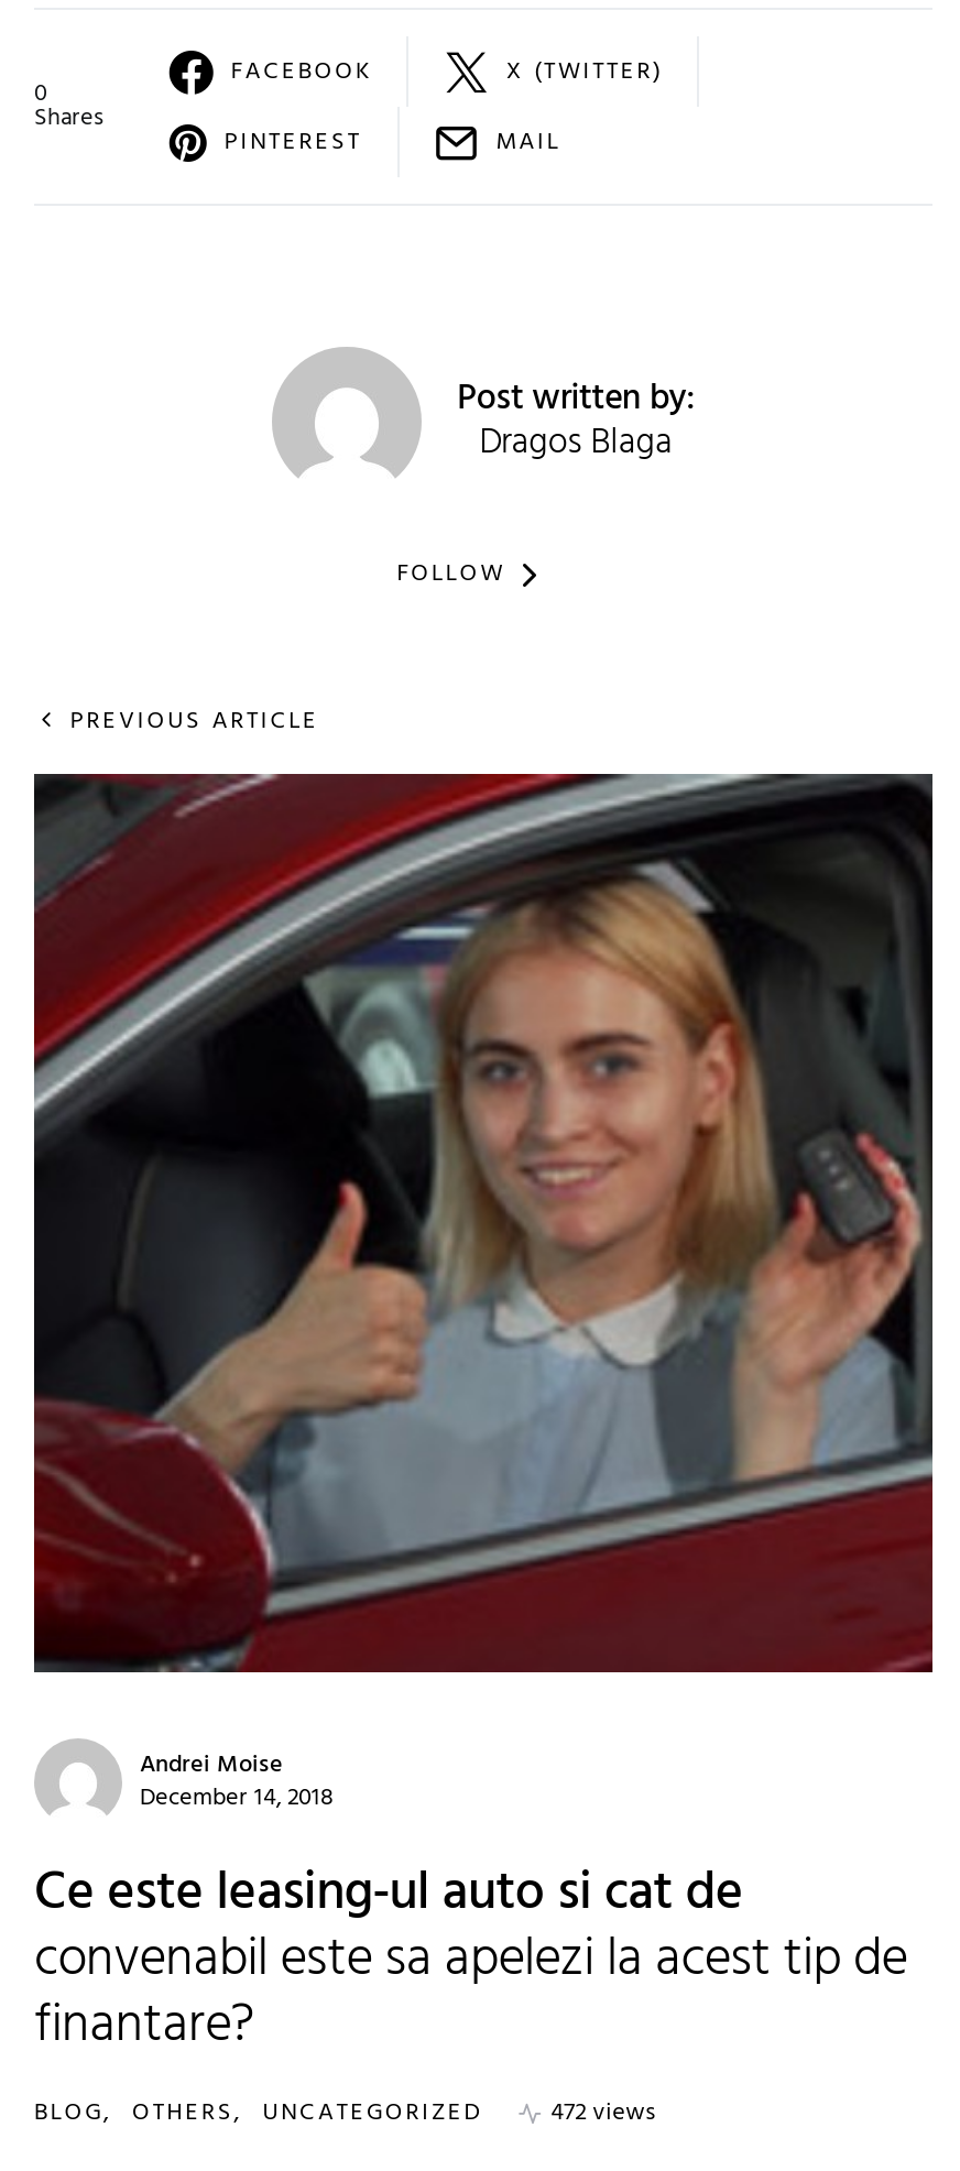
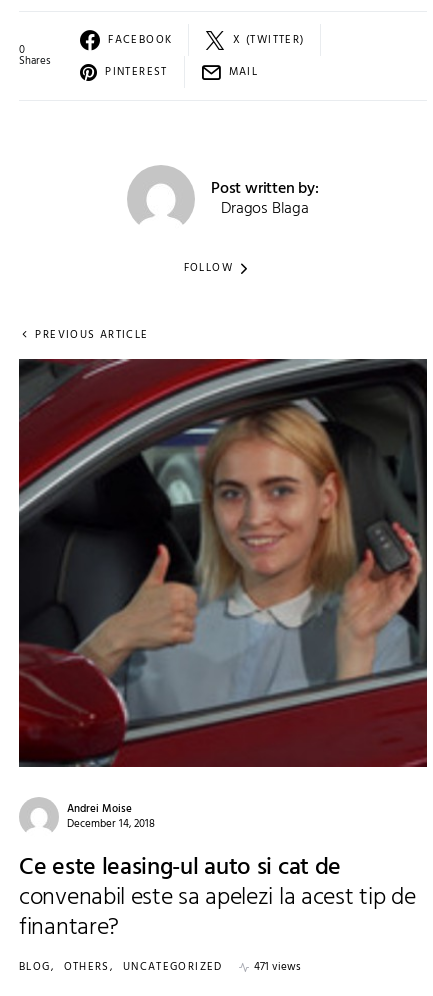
[34,2093,656,2133] BLOG OTHERS UNCATEGORIZED 472 views -> [19,958,301,976] BLOG OTHERS UNCATEGORIZED 471 views

